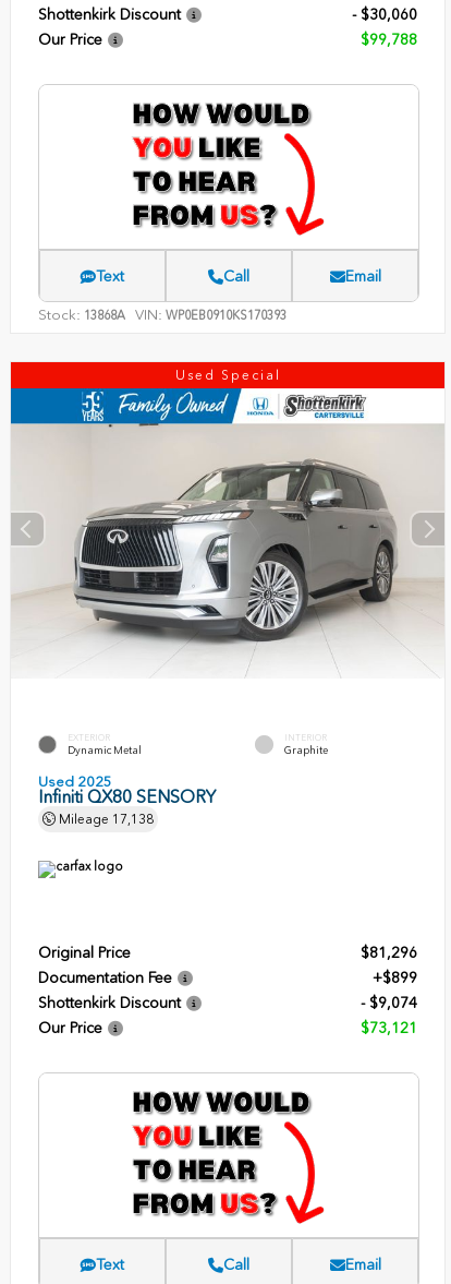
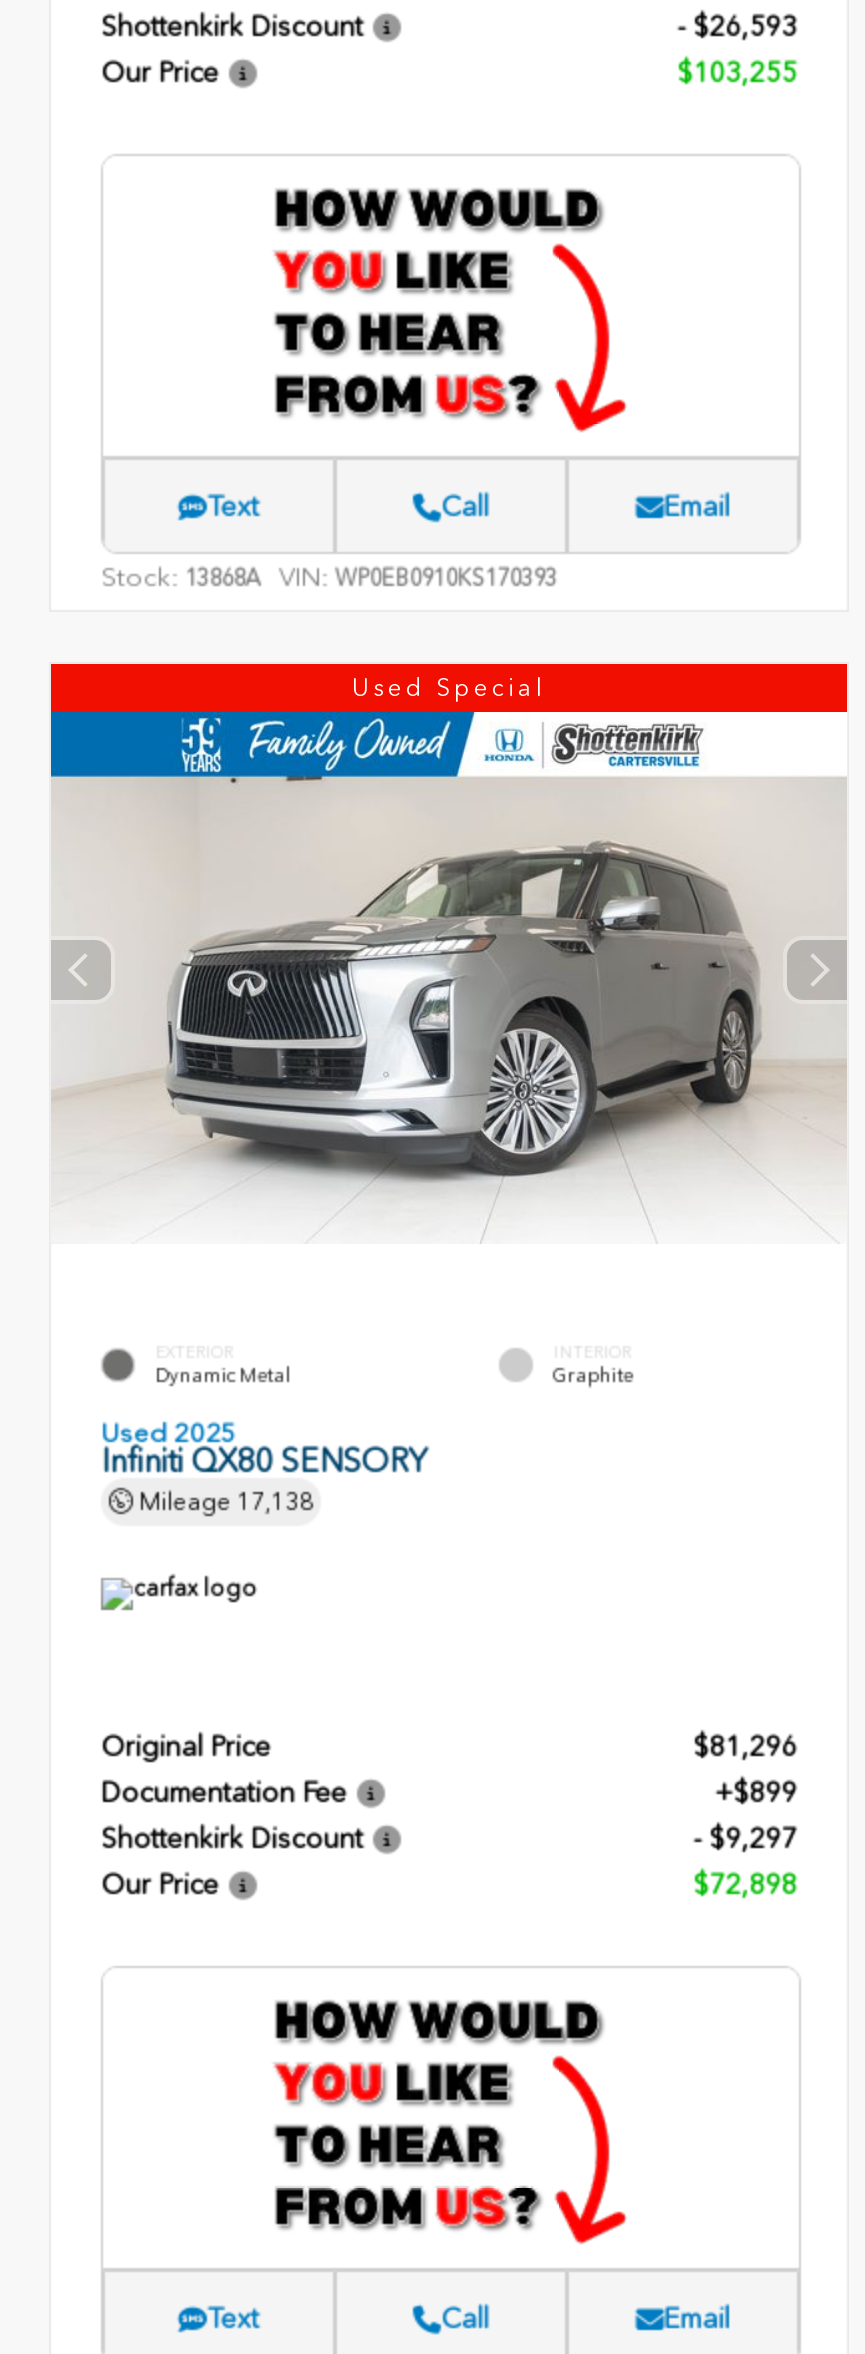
[352,5,417,23] - $30,060 -> [677,9,797,43] - $26,593
[361,30,417,49] $99,788 -> [677,55,797,89] $103,255
[361,993,417,1011] - $9,074 -> [693,1820,797,1854] - $9,297
[361,1018,417,1036] $73,121 -> [693,1866,797,1900] $72,898

